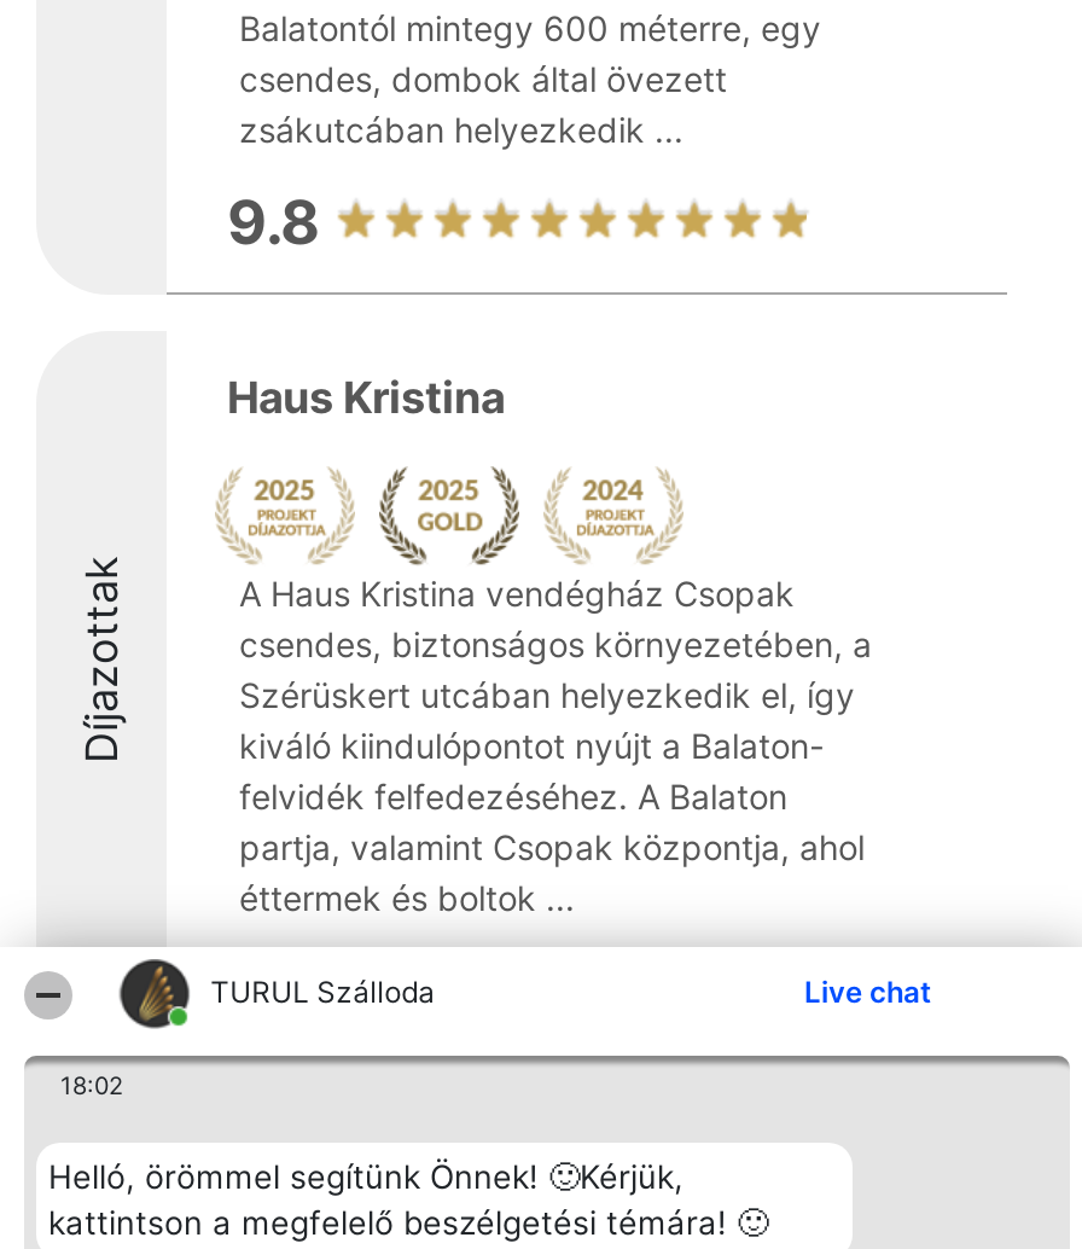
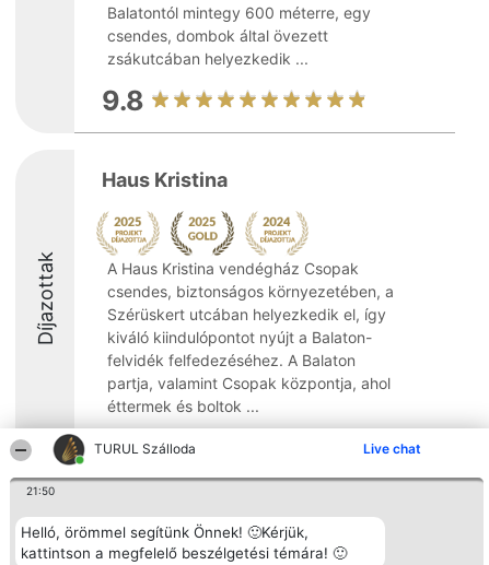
[60,1070,123,1099] 18:02 -> [26,484,55,497] 21:50

